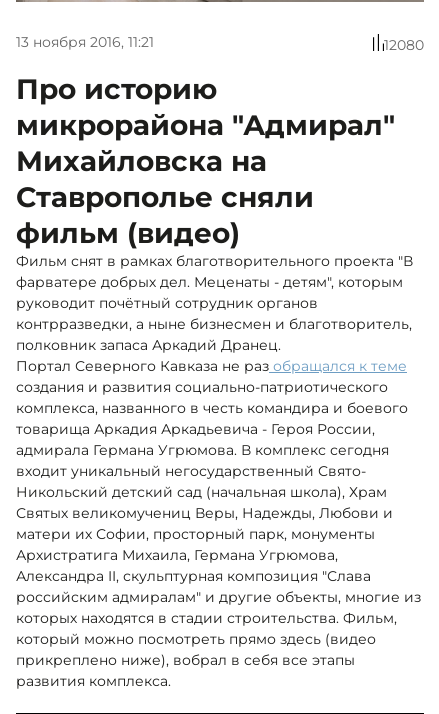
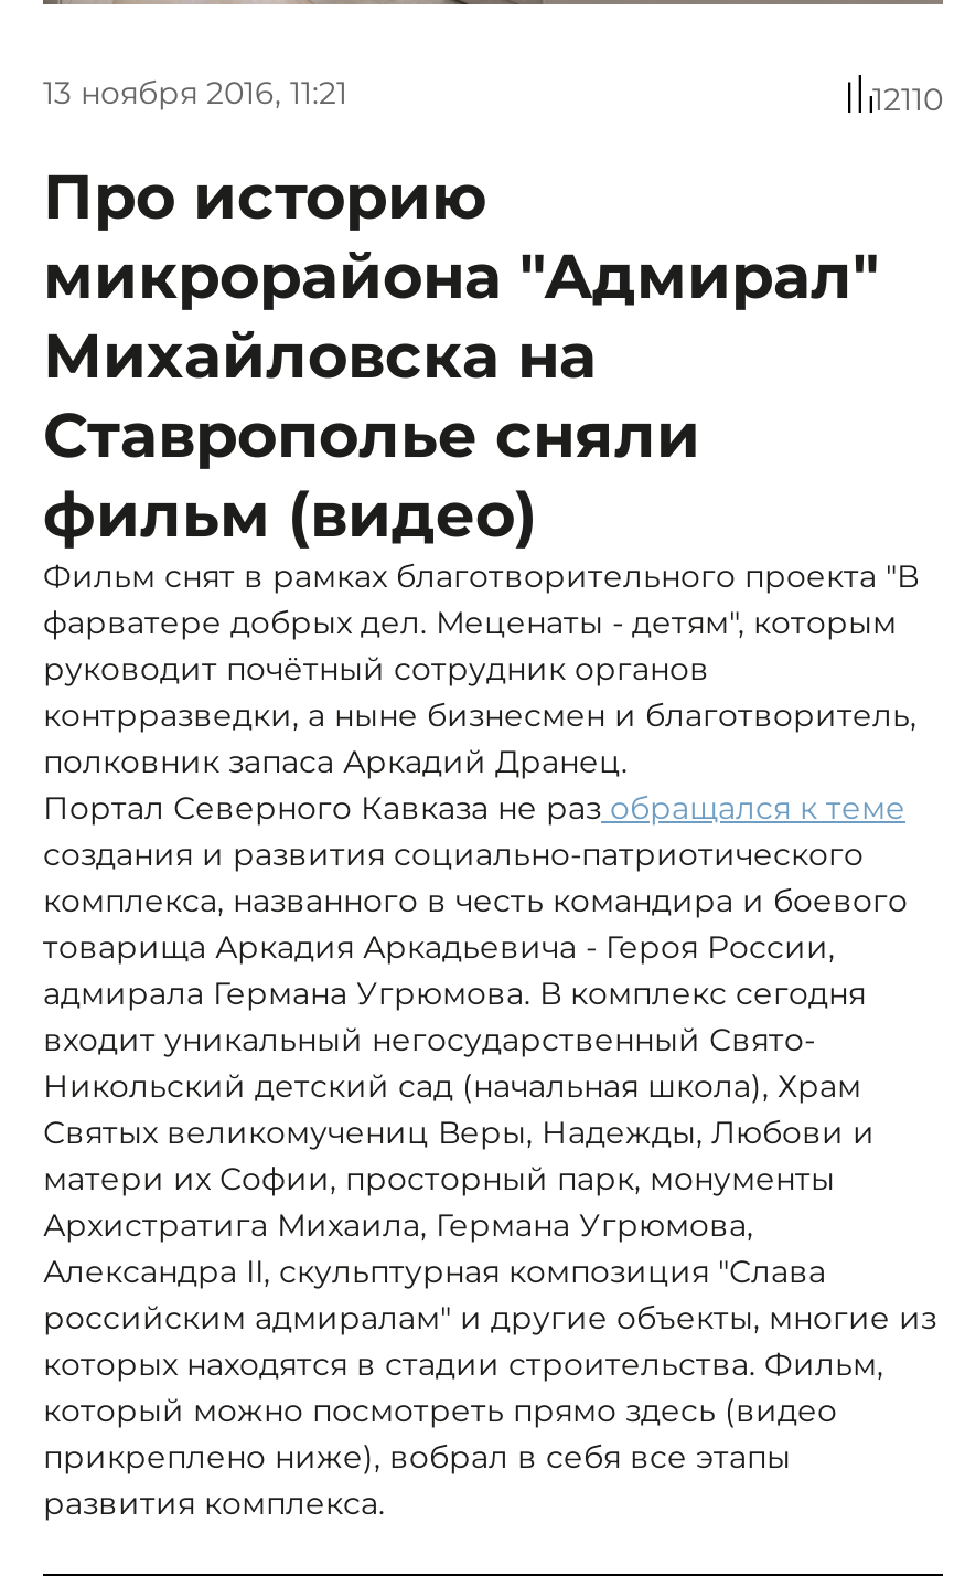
[384,36,424,54] 12080 -> [872,79,943,119] 12110

